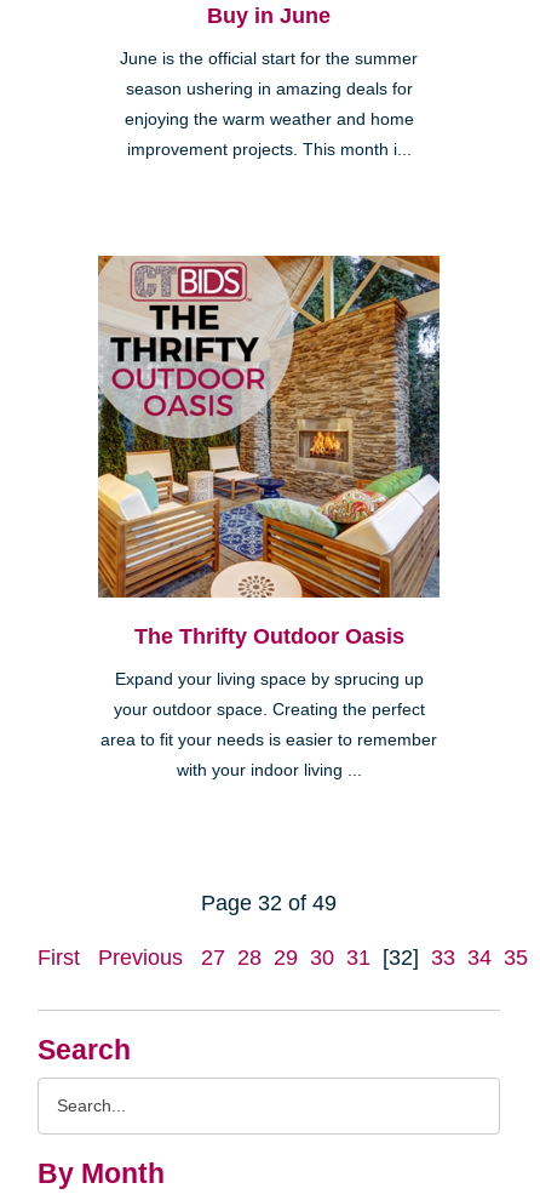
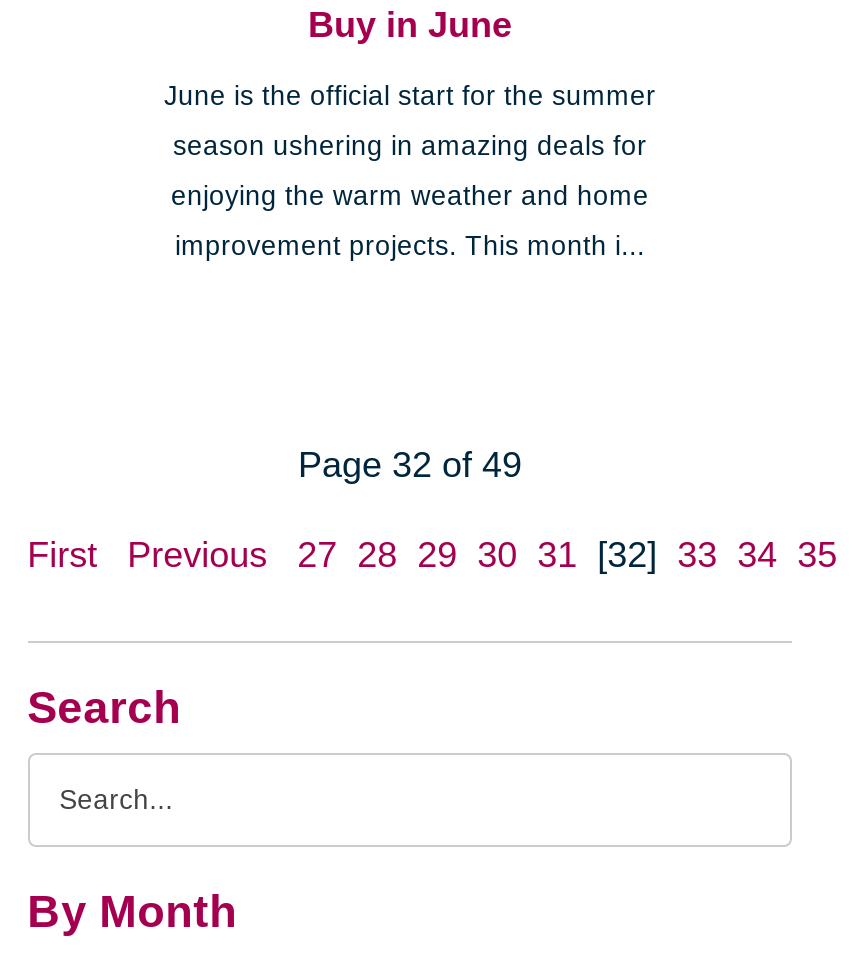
[97,255,441,780] [image] | The Thrifty Outdoor Oasis | Expand your living space by sprucing up | your outdoor space. Creating the perfect | area to fit your needs is easier to remember | with your indoor living ... -> none

